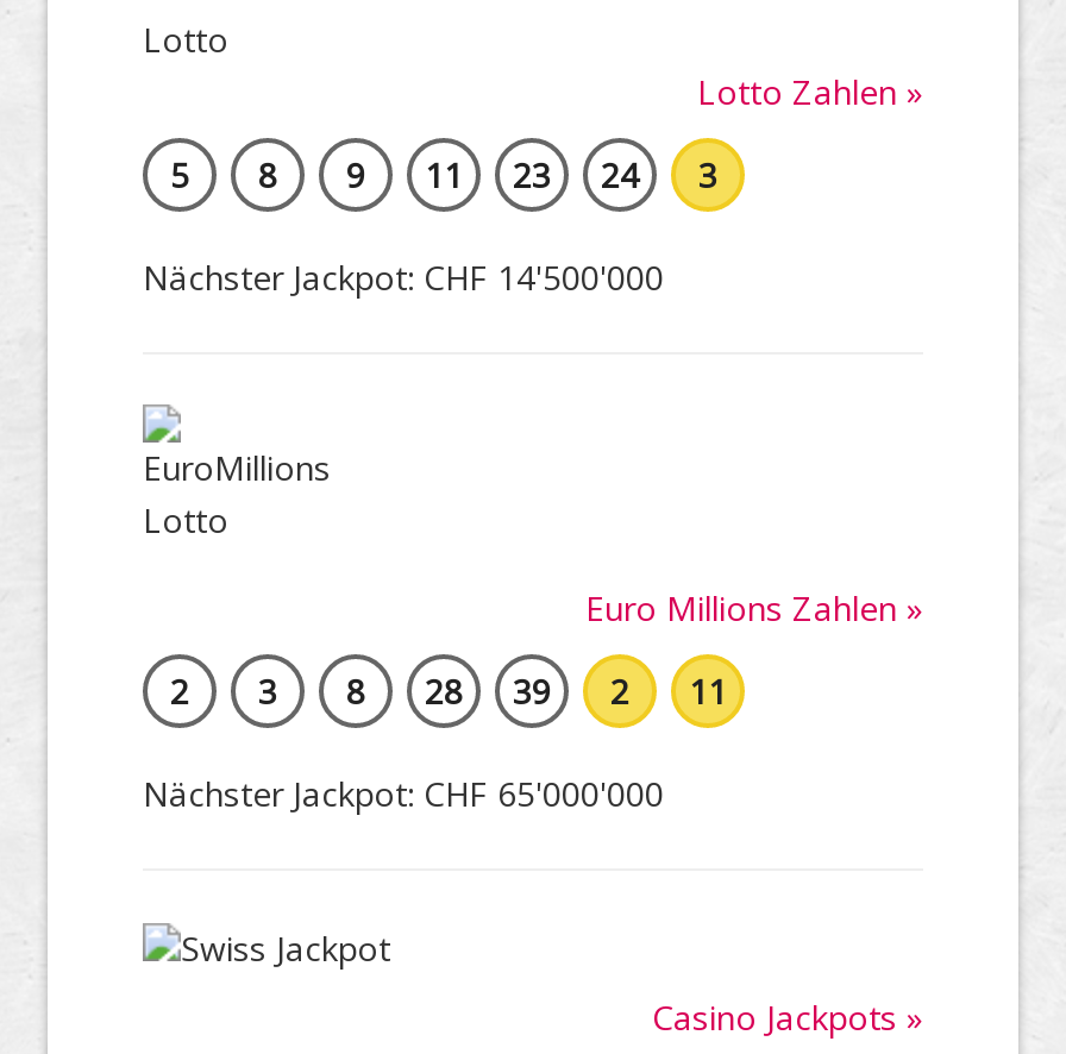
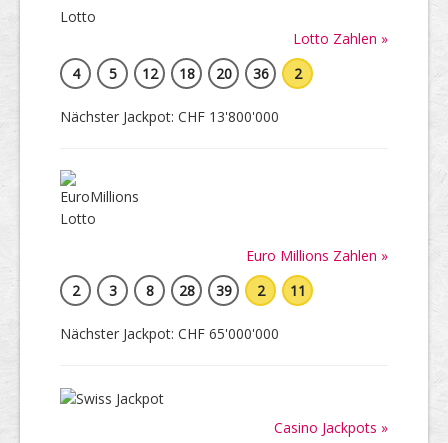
[258,151,717,196] 8 | 9 | 11 | 23 | 24 | 3 -> [141,63,301,82] 12 | 18 | 20 | 36 | 2
none -> [71,63,79,82] 4
[143,253,664,299] Nächster Jackpot: CHF 14'500'000 -> [60,106,279,125] Nächster Jackpot: CHF 13'800'000

